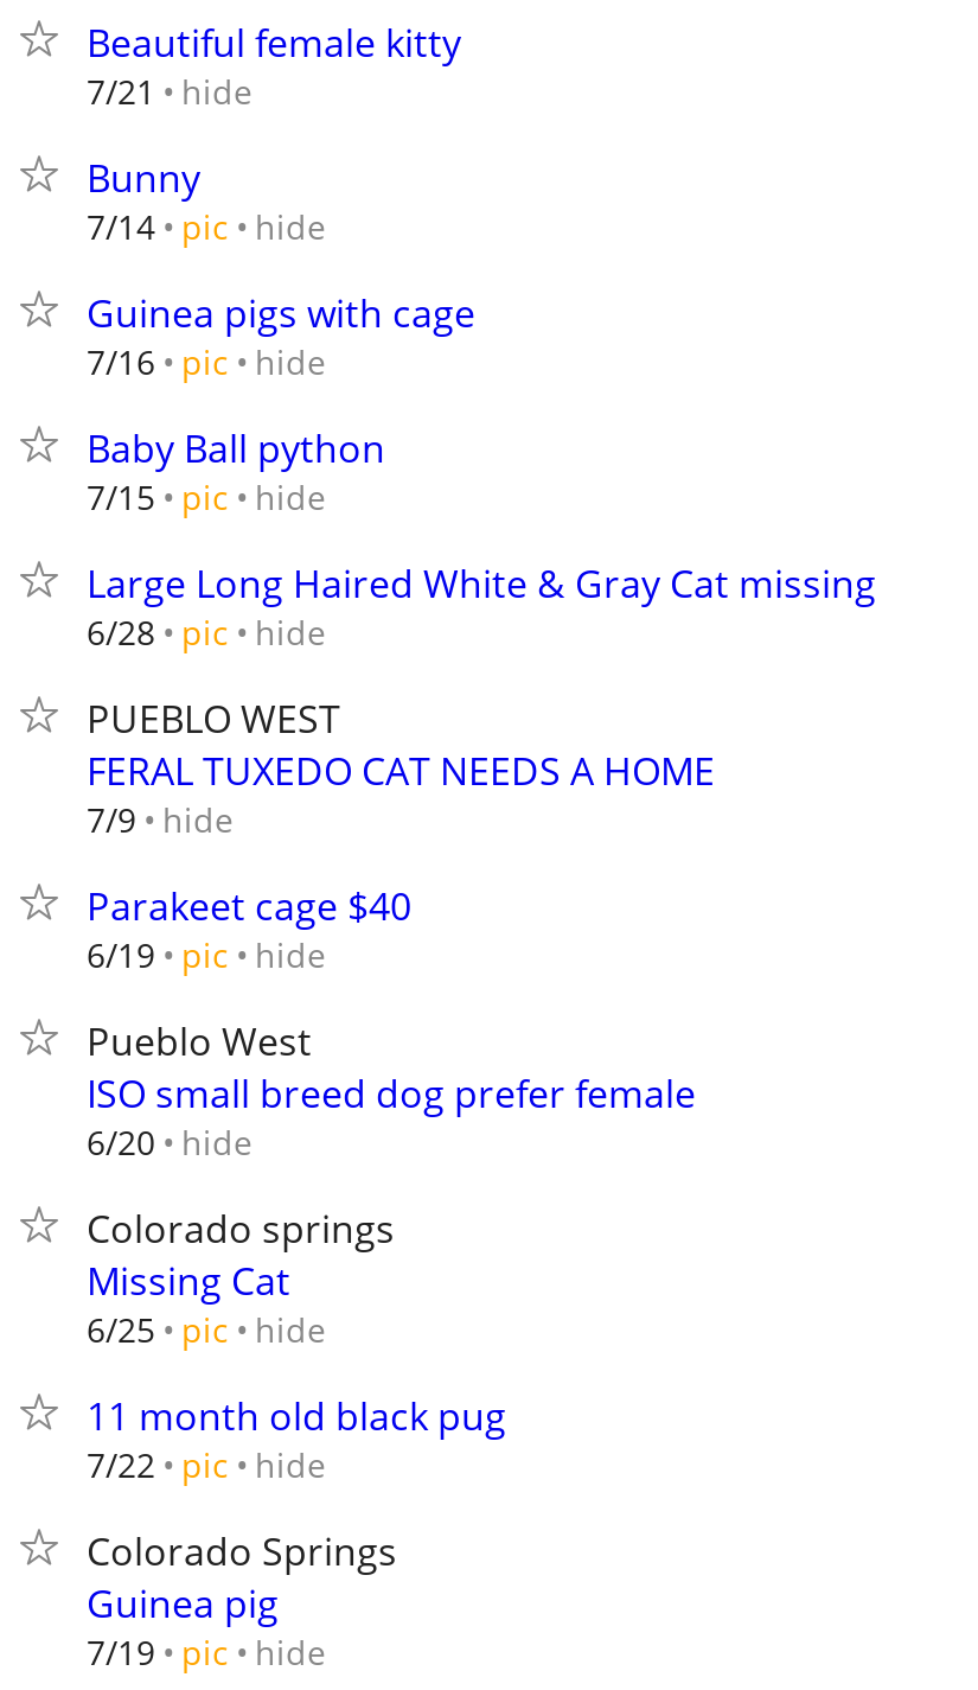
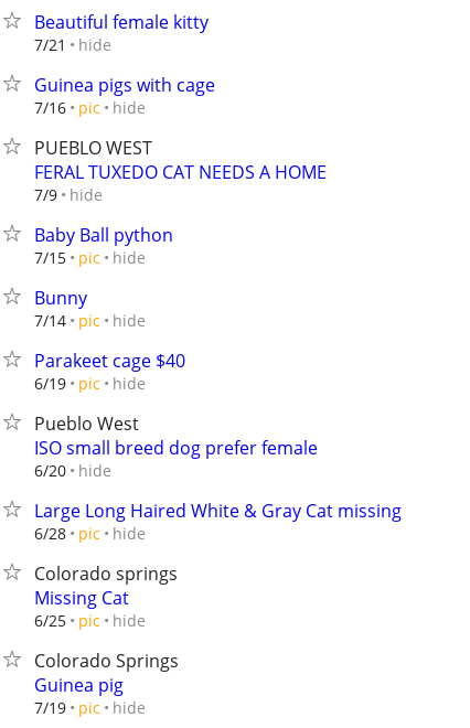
moved [87,152,326,249] -> [34,286,146,331]: Bunny | 7/14 pic hide
moved [87,422,385,519] -> [34,223,173,268]: Baby Ball python | 7/15 pic hide
moved [87,557,876,655] -> [34,499,402,544]: Large Long Haired White & Gray Cat missing | 6/28 pic hide
moved [87,693,715,842] -> [34,136,327,205]: PUEBLO WEST | FERAL TUXEDO CAT NEEDS A HOME | 7/9 hide
[87,1390,506,1487] 11 month old black pug | 7/22 pic hide -> none

